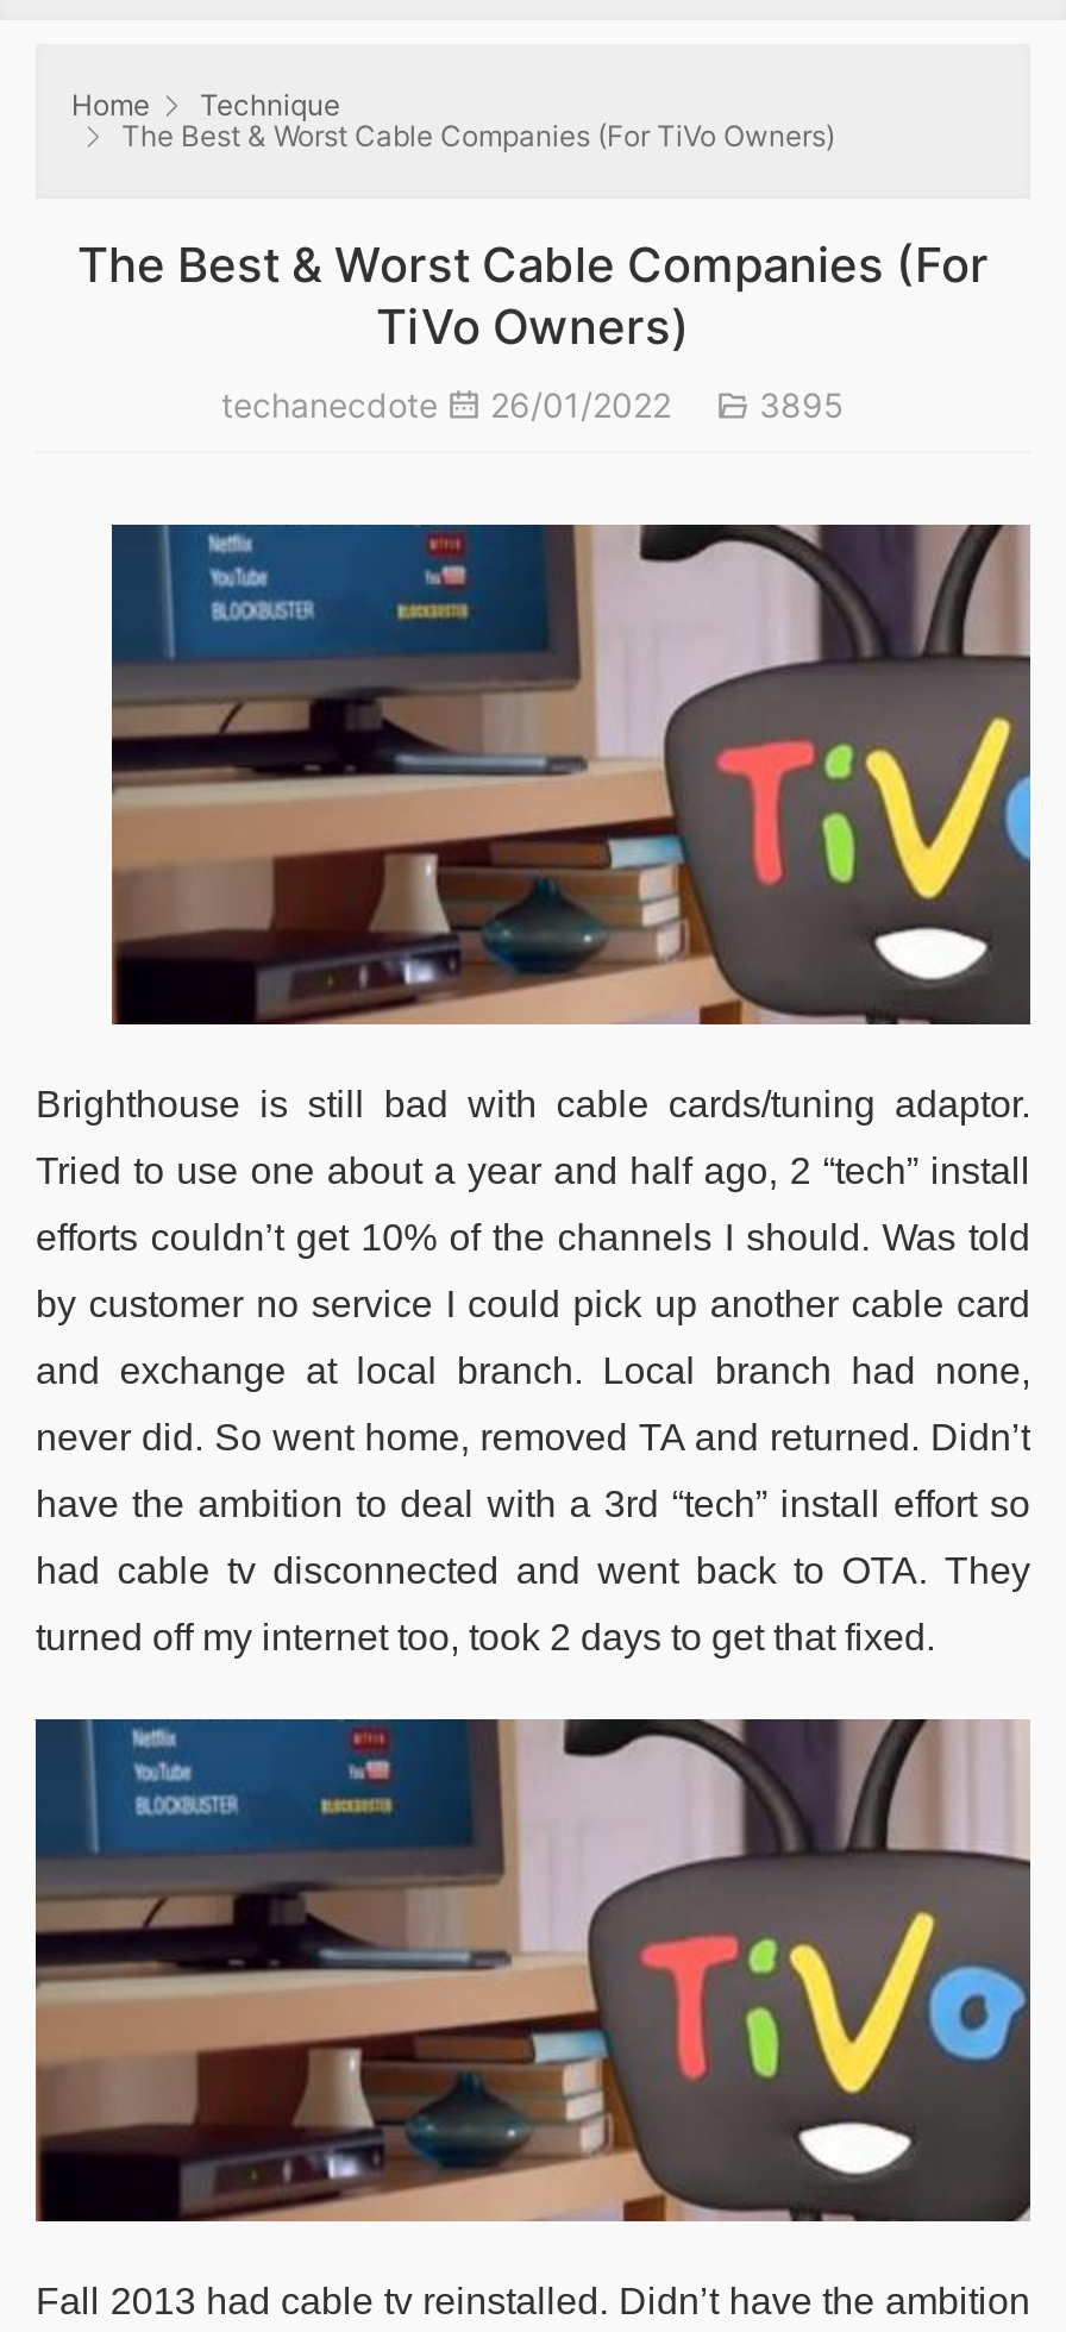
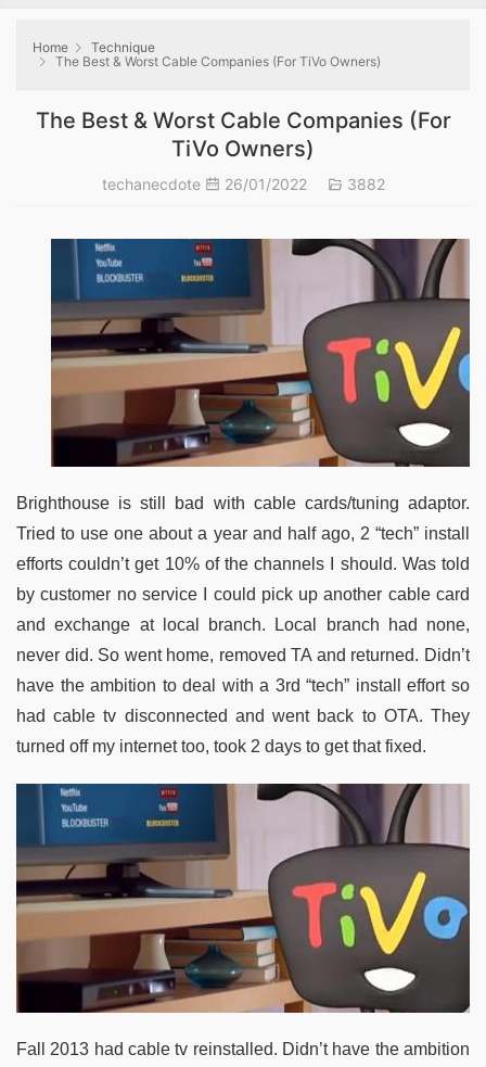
[221,384,845,424] techanecdote 26/01/2022 3895 -> [101,175,385,193] techanecdote 26/01/2022 3882

